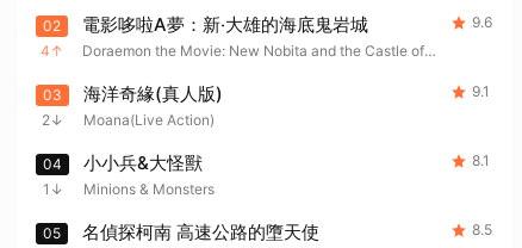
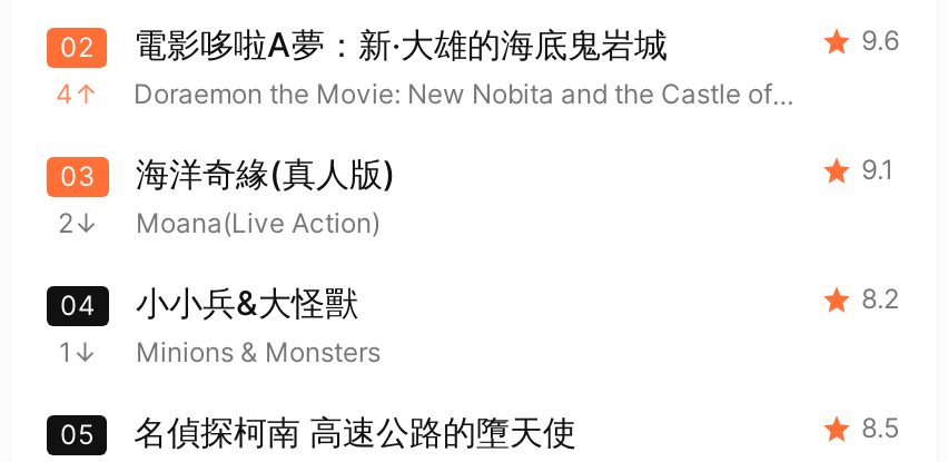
[472,152,490,170] 8.1 -> [861,282,899,316] 8.2

